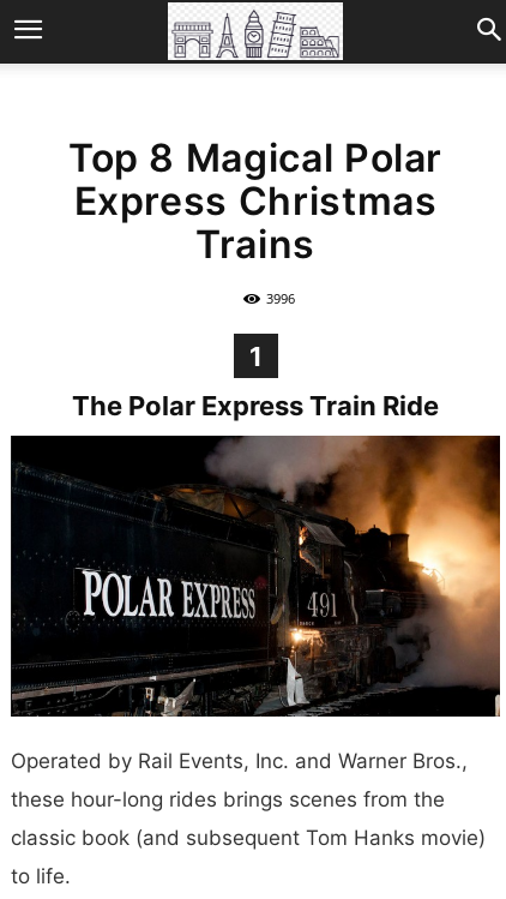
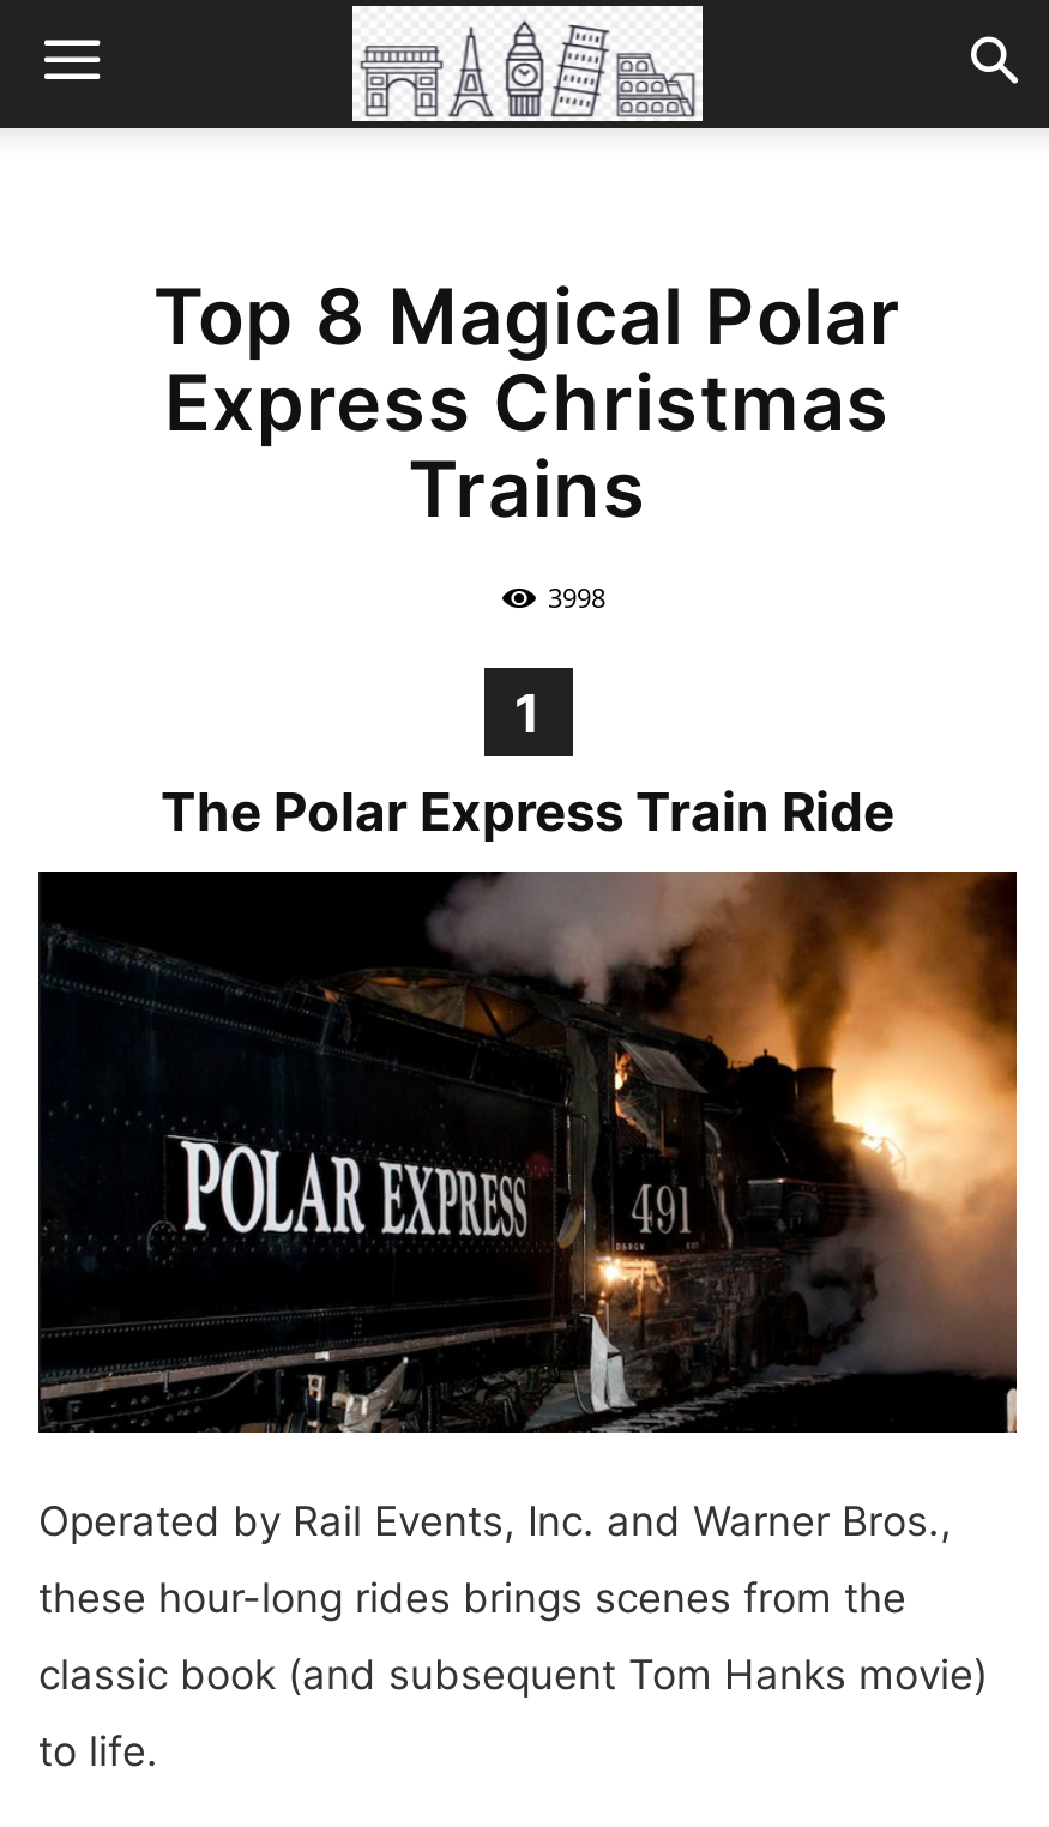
[266,289,294,307] 3996 -> [548,579,605,615] 3998

